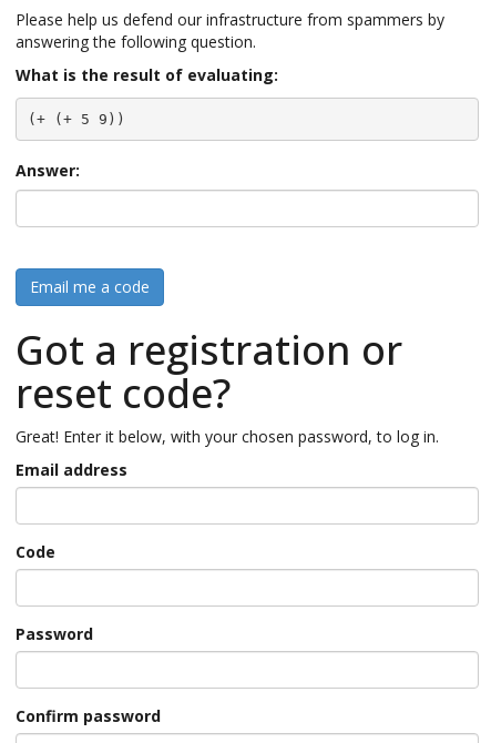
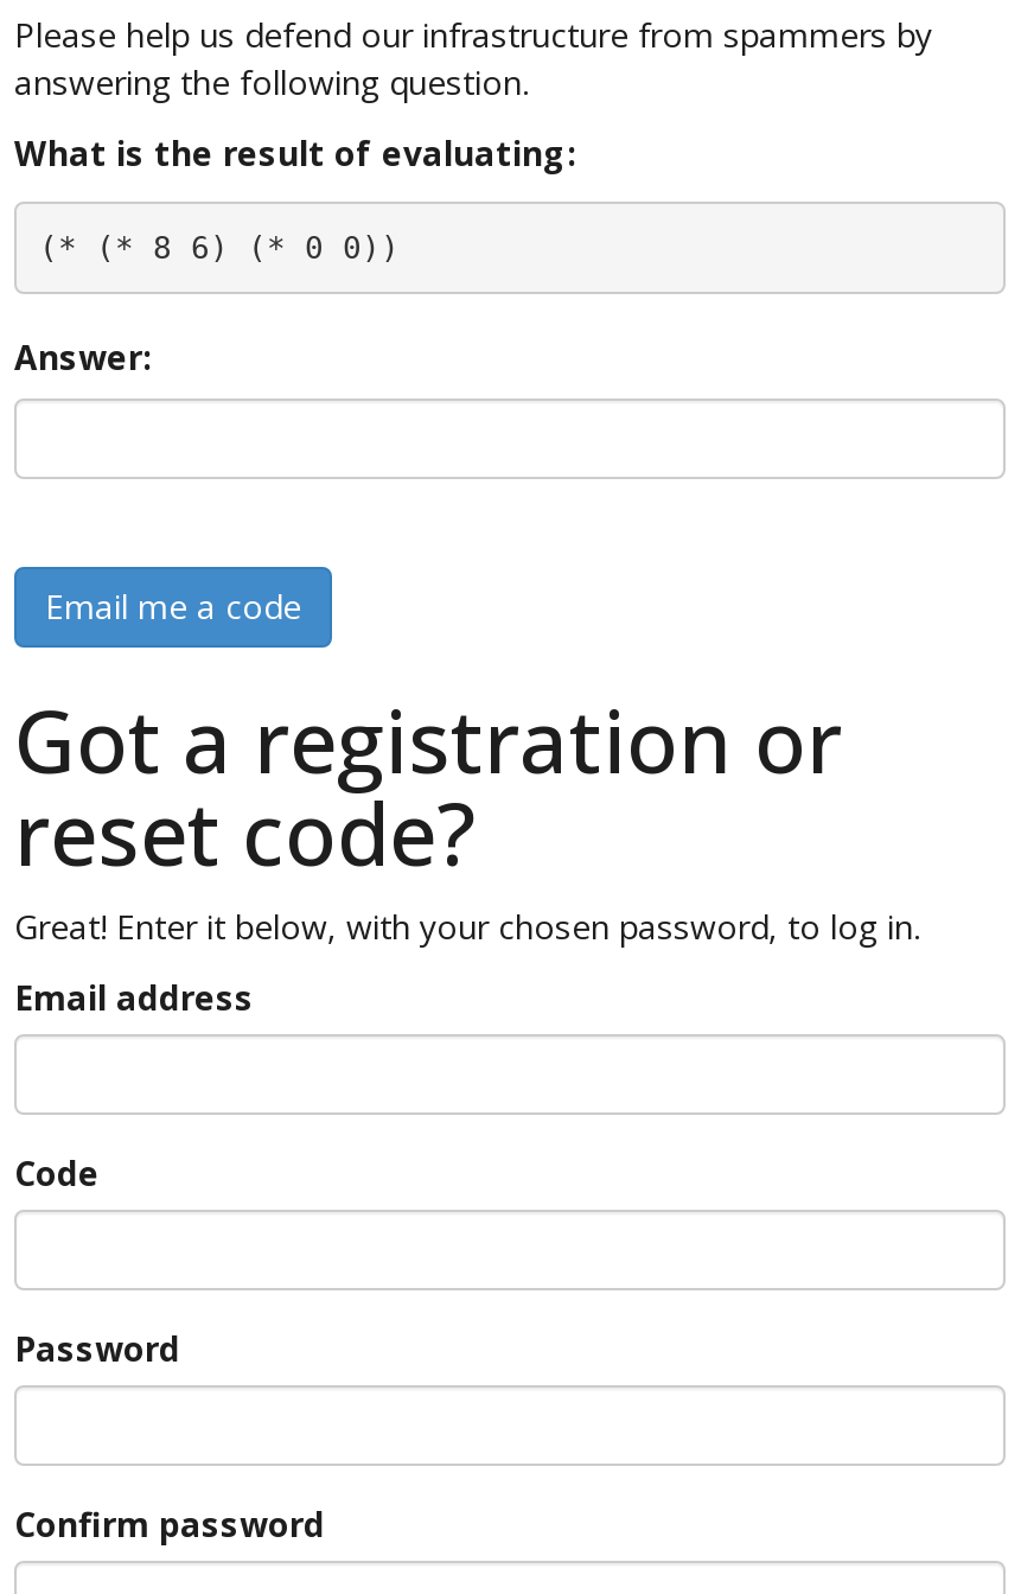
[27,110,125,127] (+ (+ 5 9)) -> [39,229,400,264] (* (* 8 6) (* 0 0))

